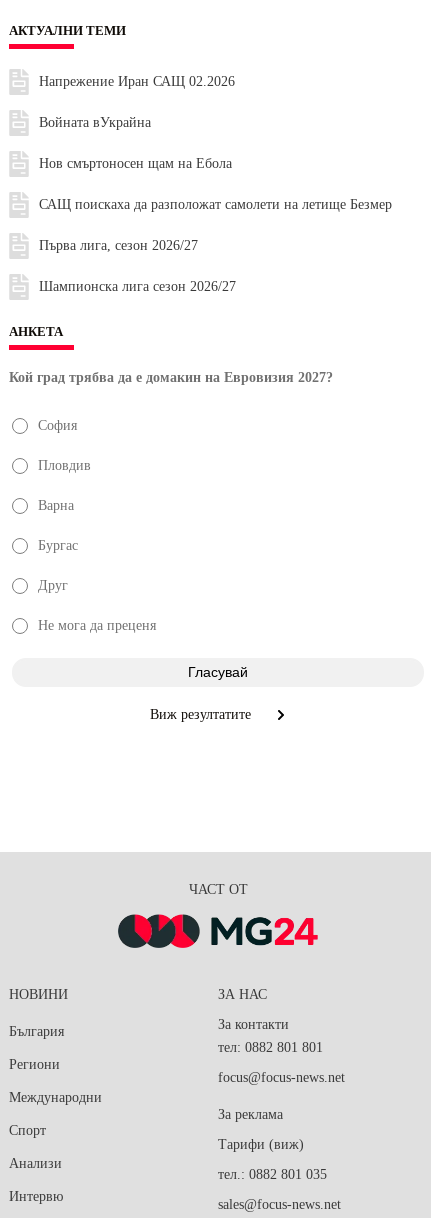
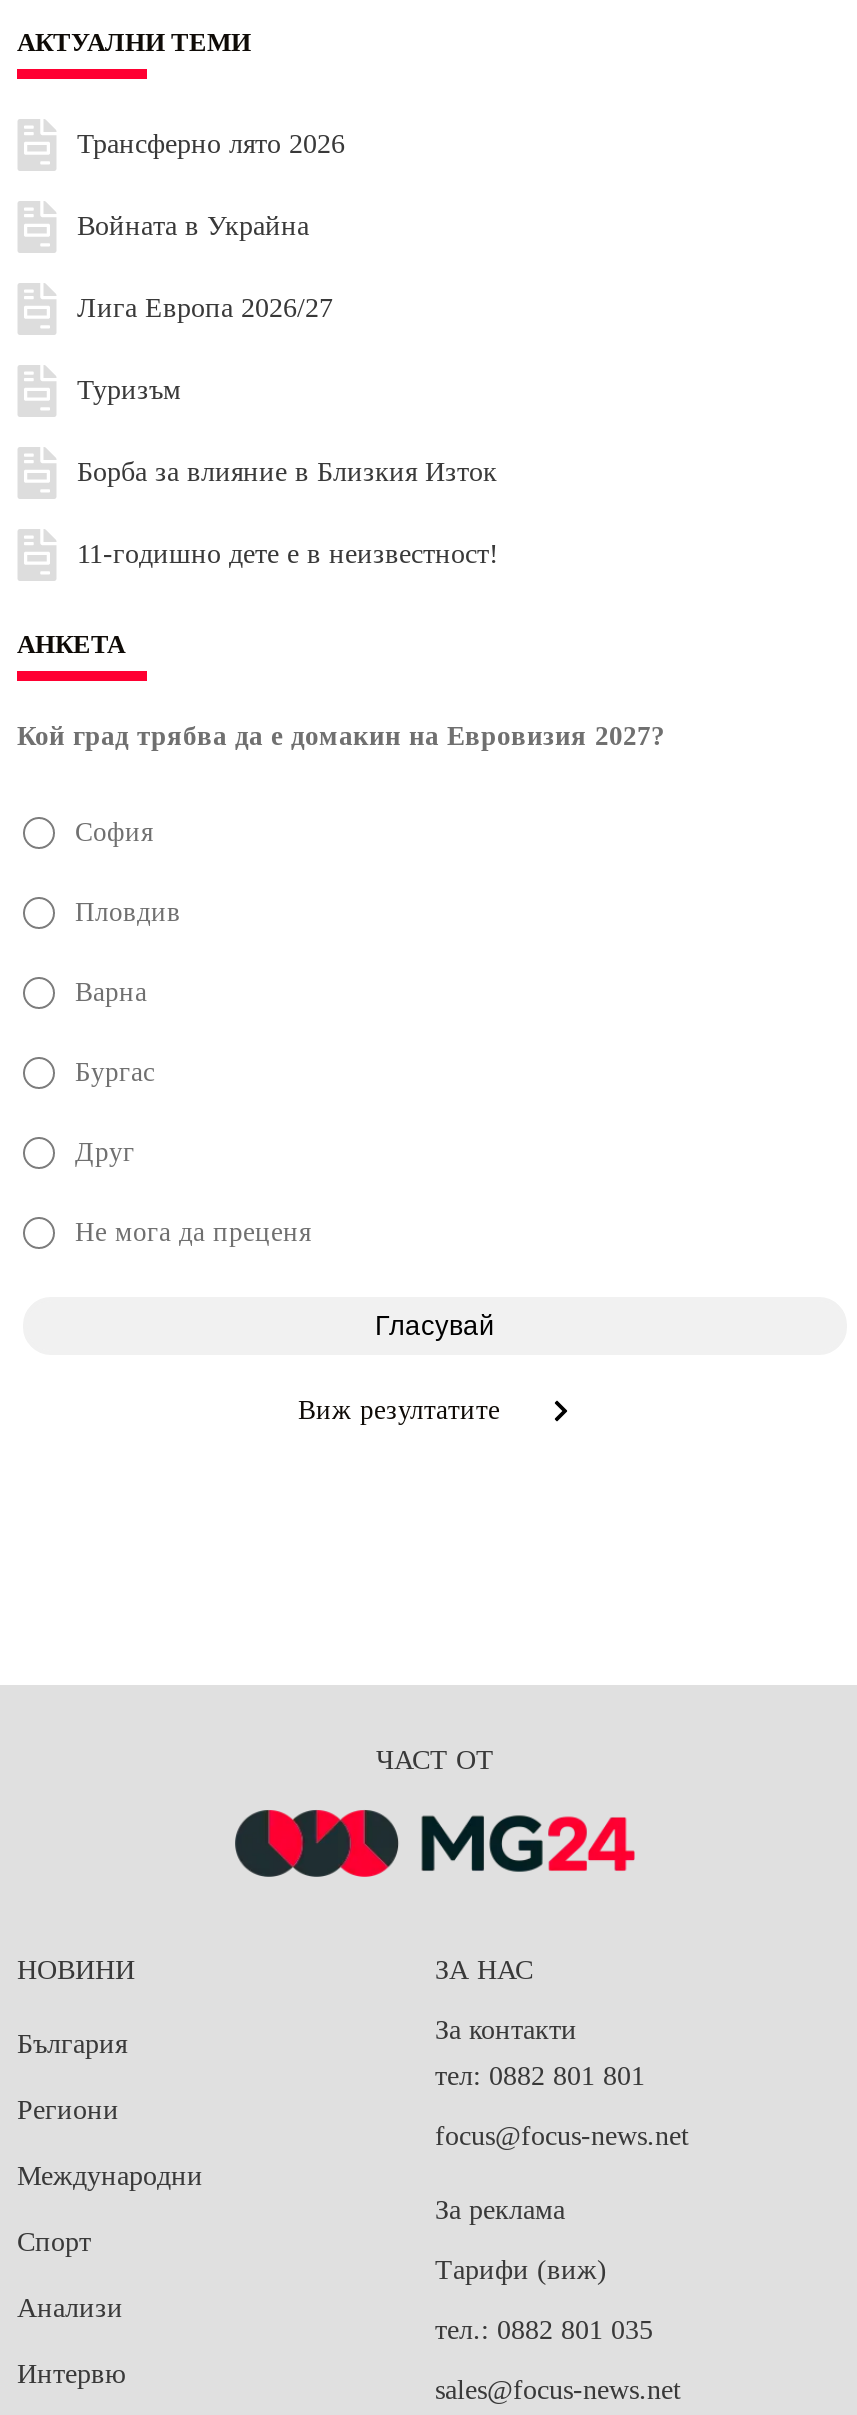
[39,74,235,89] Напрежение Иран САЩ 02.2026 -> [77,129,345,159] Трансферно лято 2026
[39,115,151,130] Войната вУкрайна -> [77,211,309,241] Войната в Украйна
[39,156,232,171] Нов смъртоносен щам на Ебола -> [77,293,333,323] Лига Европа 2026/27
[39,197,392,212] САЩ поискаха да разположат самолети на летище Безмер -> [77,375,181,405] Туризъм
[39,238,198,253] Първа лига, сезон 2026/27 -> [77,457,497,487] Борба за влияние в Близкия Изток
[39,279,236,294] Шампионска лига сезон 2026/27 -> [77,539,499,569] 11-годишно дете е в неизвестност!

